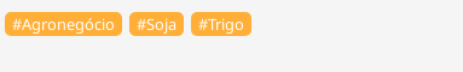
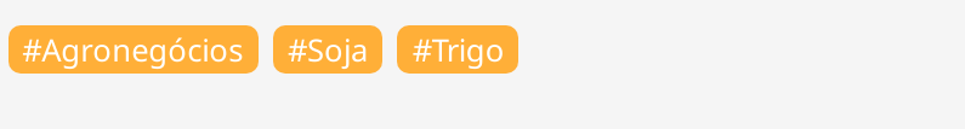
[12,13,114,35] #Agronegócio -> [22,27,243,70] #Agronegócios

